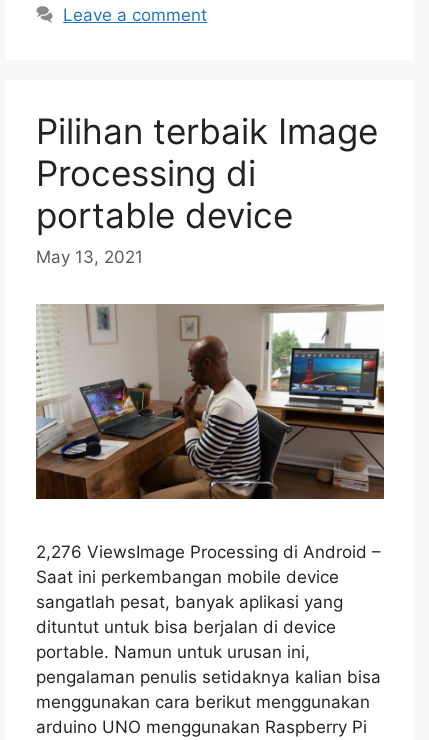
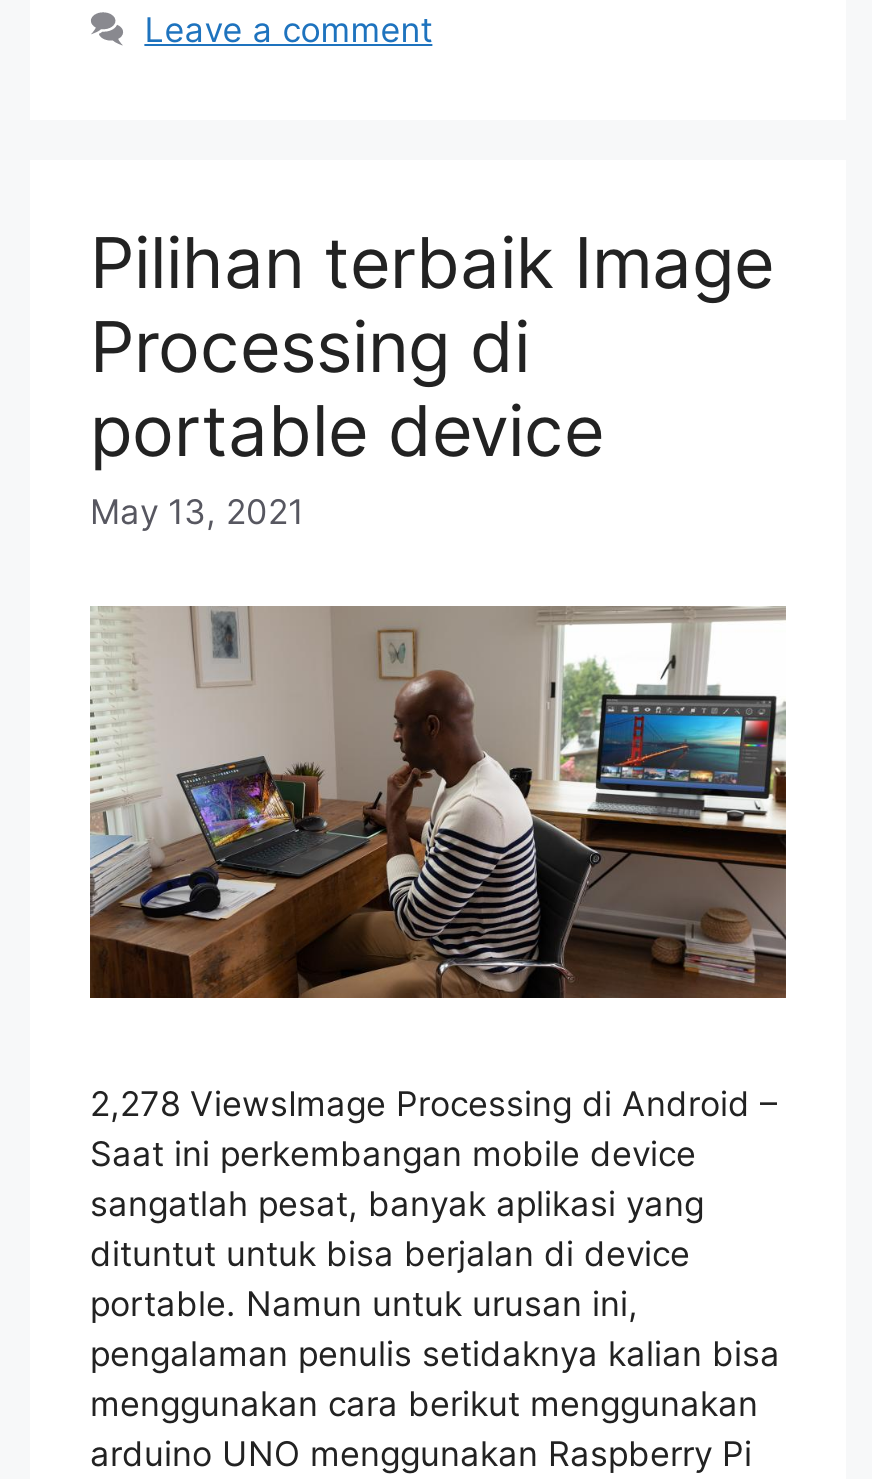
[36,542,381,562] 2,276 ViewsImage Processing di Android – -> [90,1084,778,1124] 2,278 ViewsImage Processing di Android –

